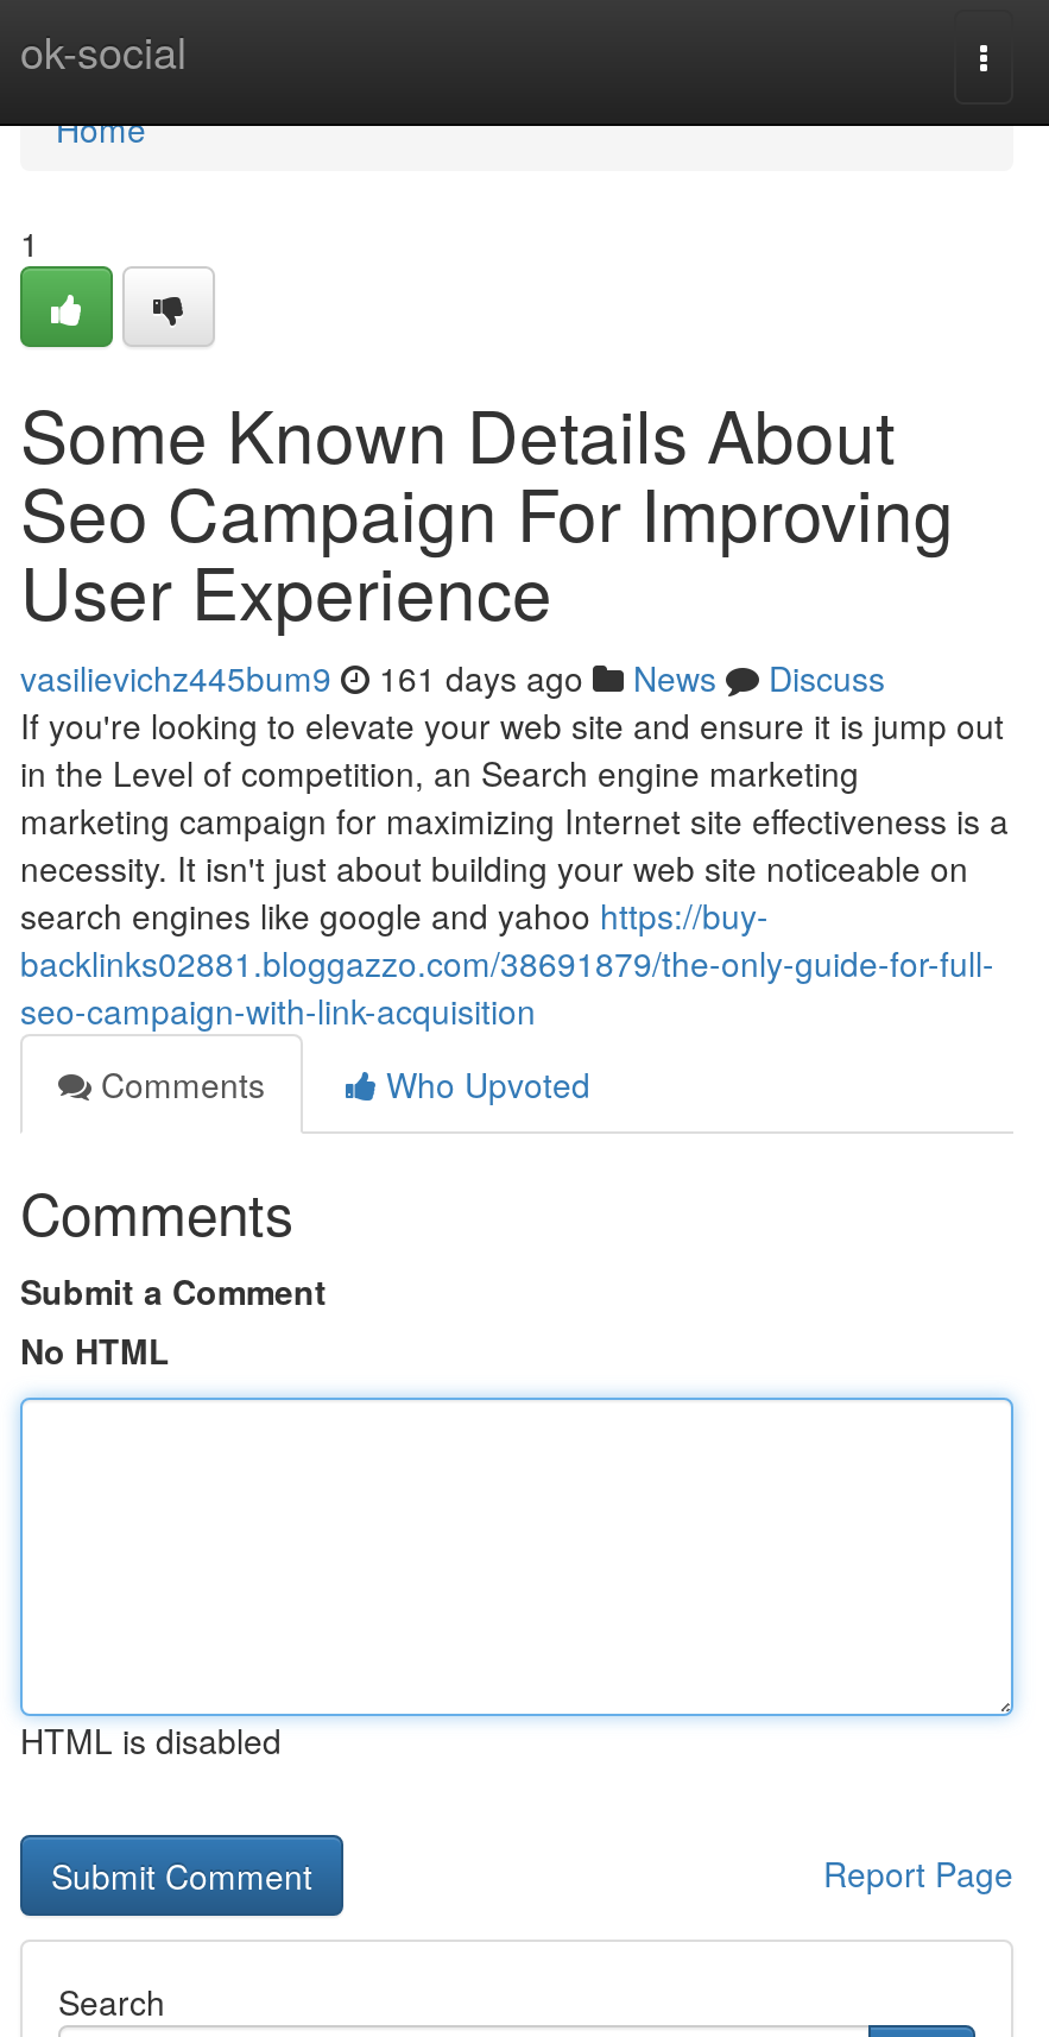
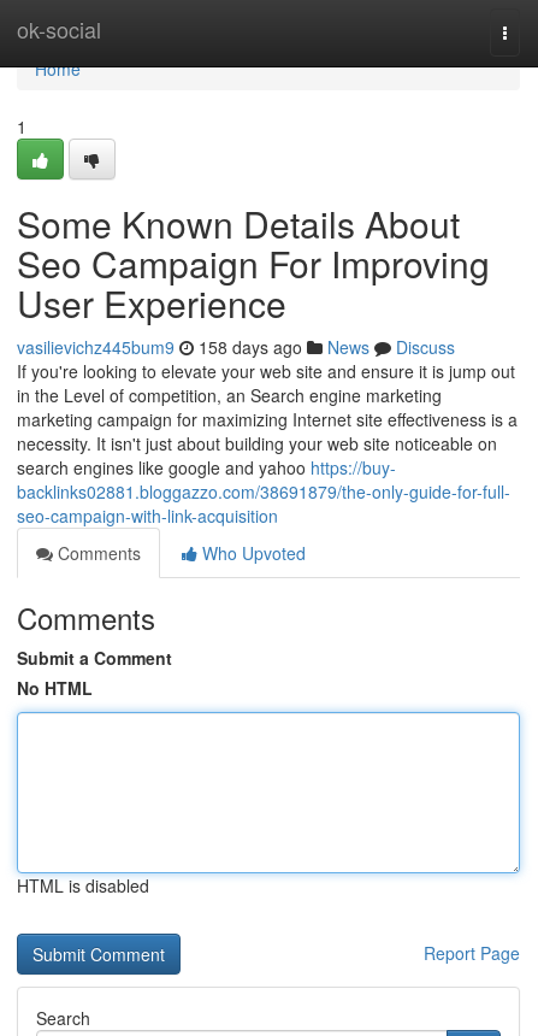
[20,654,885,701] vasilievichz445bum9 161 days ago News Discuss -> [17,335,455,359] vasilievichz445bum9 158 days ago News Discuss

